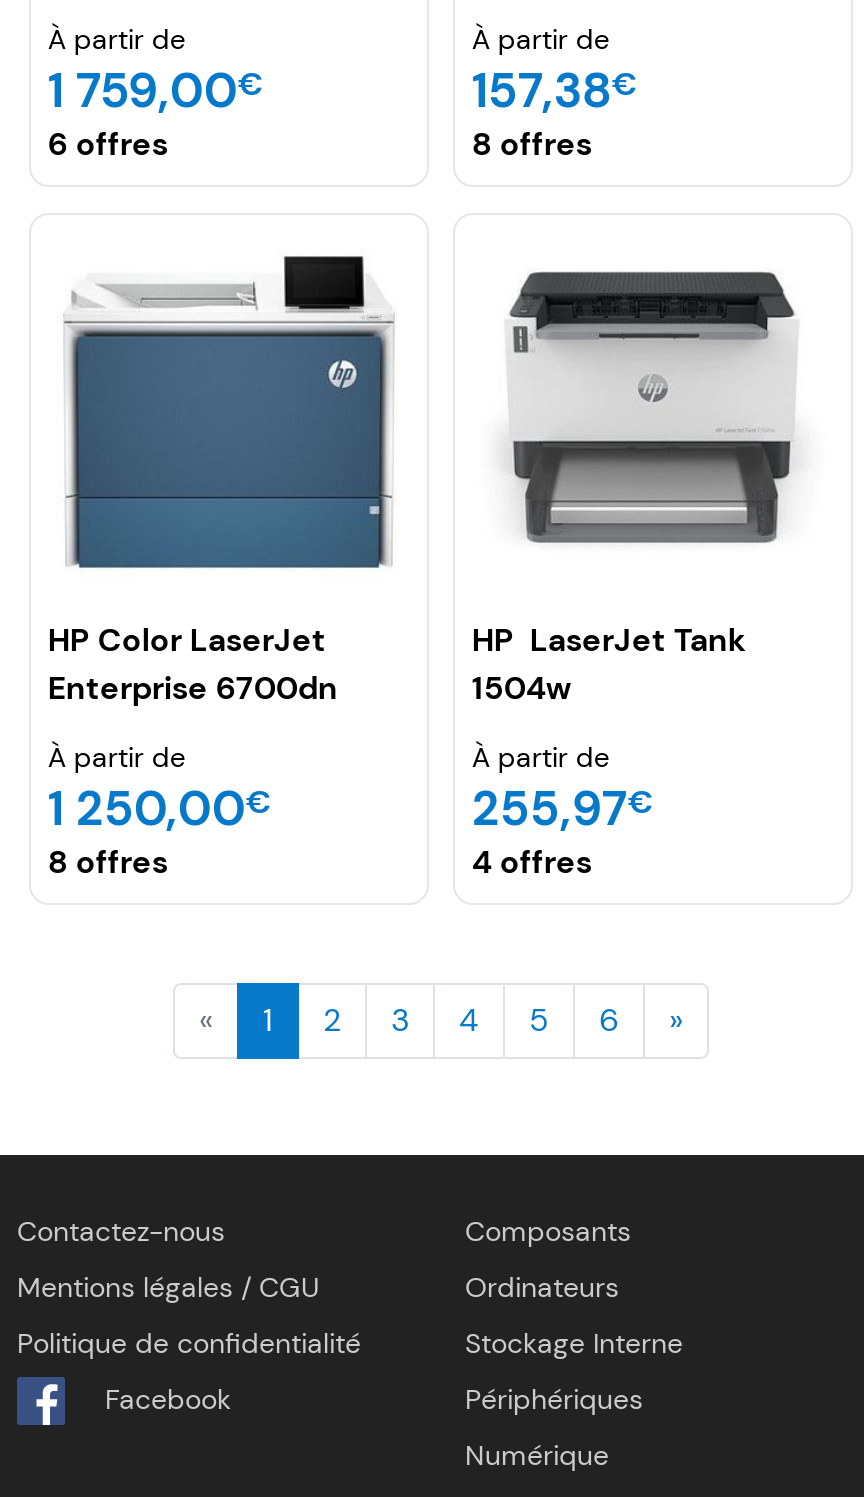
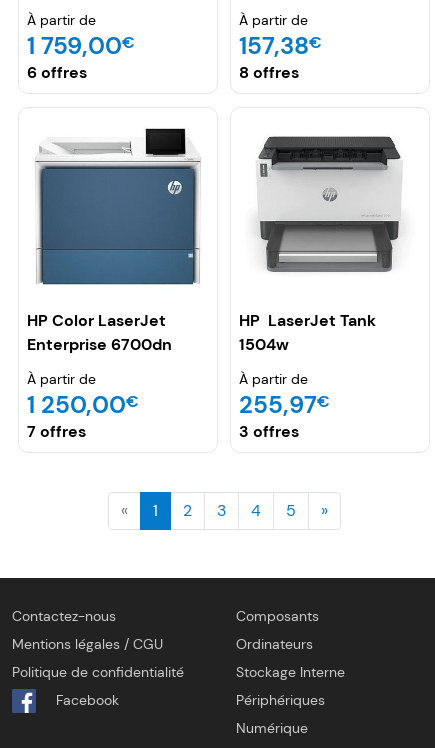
[48,842,168,884] 8 offres -> [27,421,86,442] 7 offres
[472,842,592,884] 4 offres -> [239,421,299,442] 3 offres
[599,998,619,1040] 6 -> none

